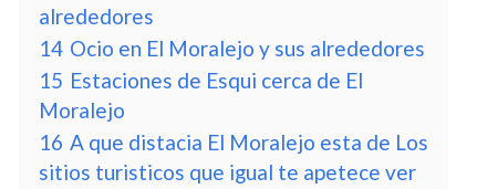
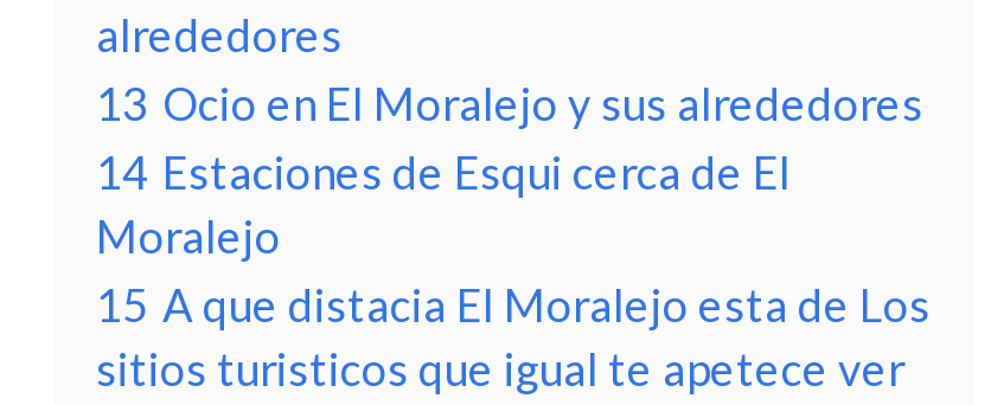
[39,35,425,61] 14 Ocio en El Moralejo y sus alrededores -> [96,76,923,130] 13 Ocio en El Moralejo y sus alrededores
[39,67,363,93] 15 Estaciones de Esqui cerca de El -> [96,144,791,199] 14 Estaciones de Esqui cerca de El
[39,129,428,155] 16 A que distacia El Moralejo esta de Los -> [96,277,931,332] 15 A que distacia El Moralejo esta de Los

